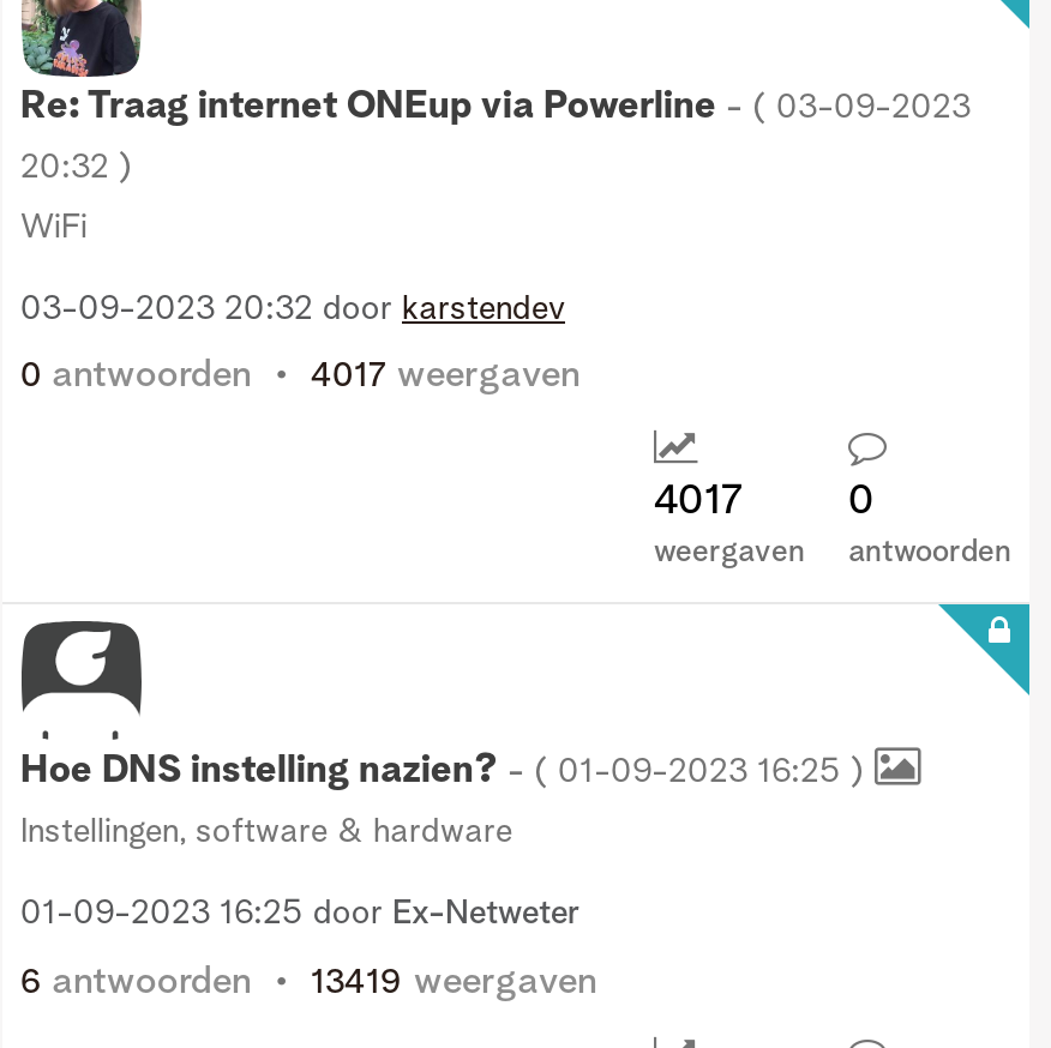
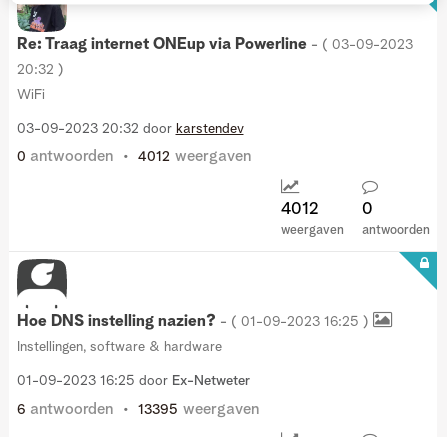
[20,358,579,396] 0 antwoorden 4017 weergaven -> [16,149,250,165] 0 antwoorden 4012 weergaven
[654,483,743,523] 4017 -> [280,201,318,218] 4012
[20,963,596,1002] 6 antwoorden 13419 weergaven -> [16,402,258,418] 6 antwoorden 13395 weergaven

